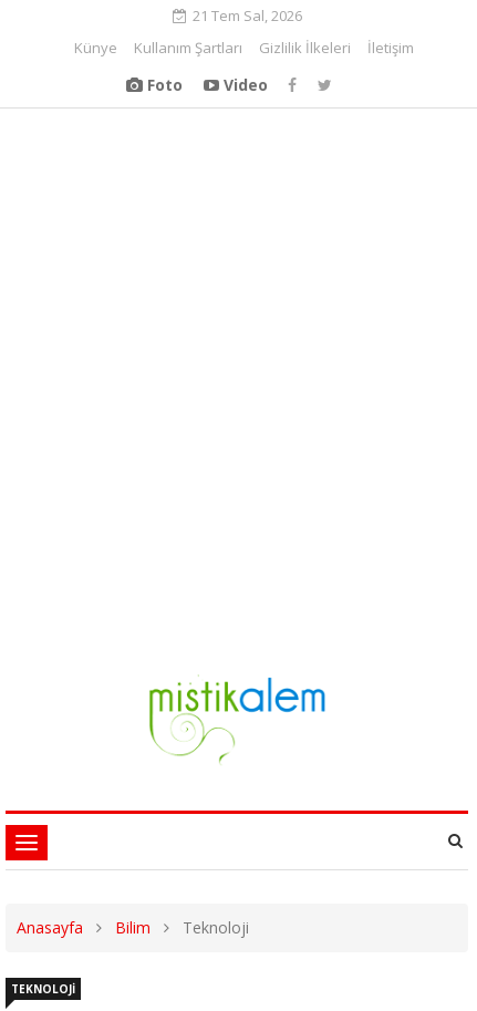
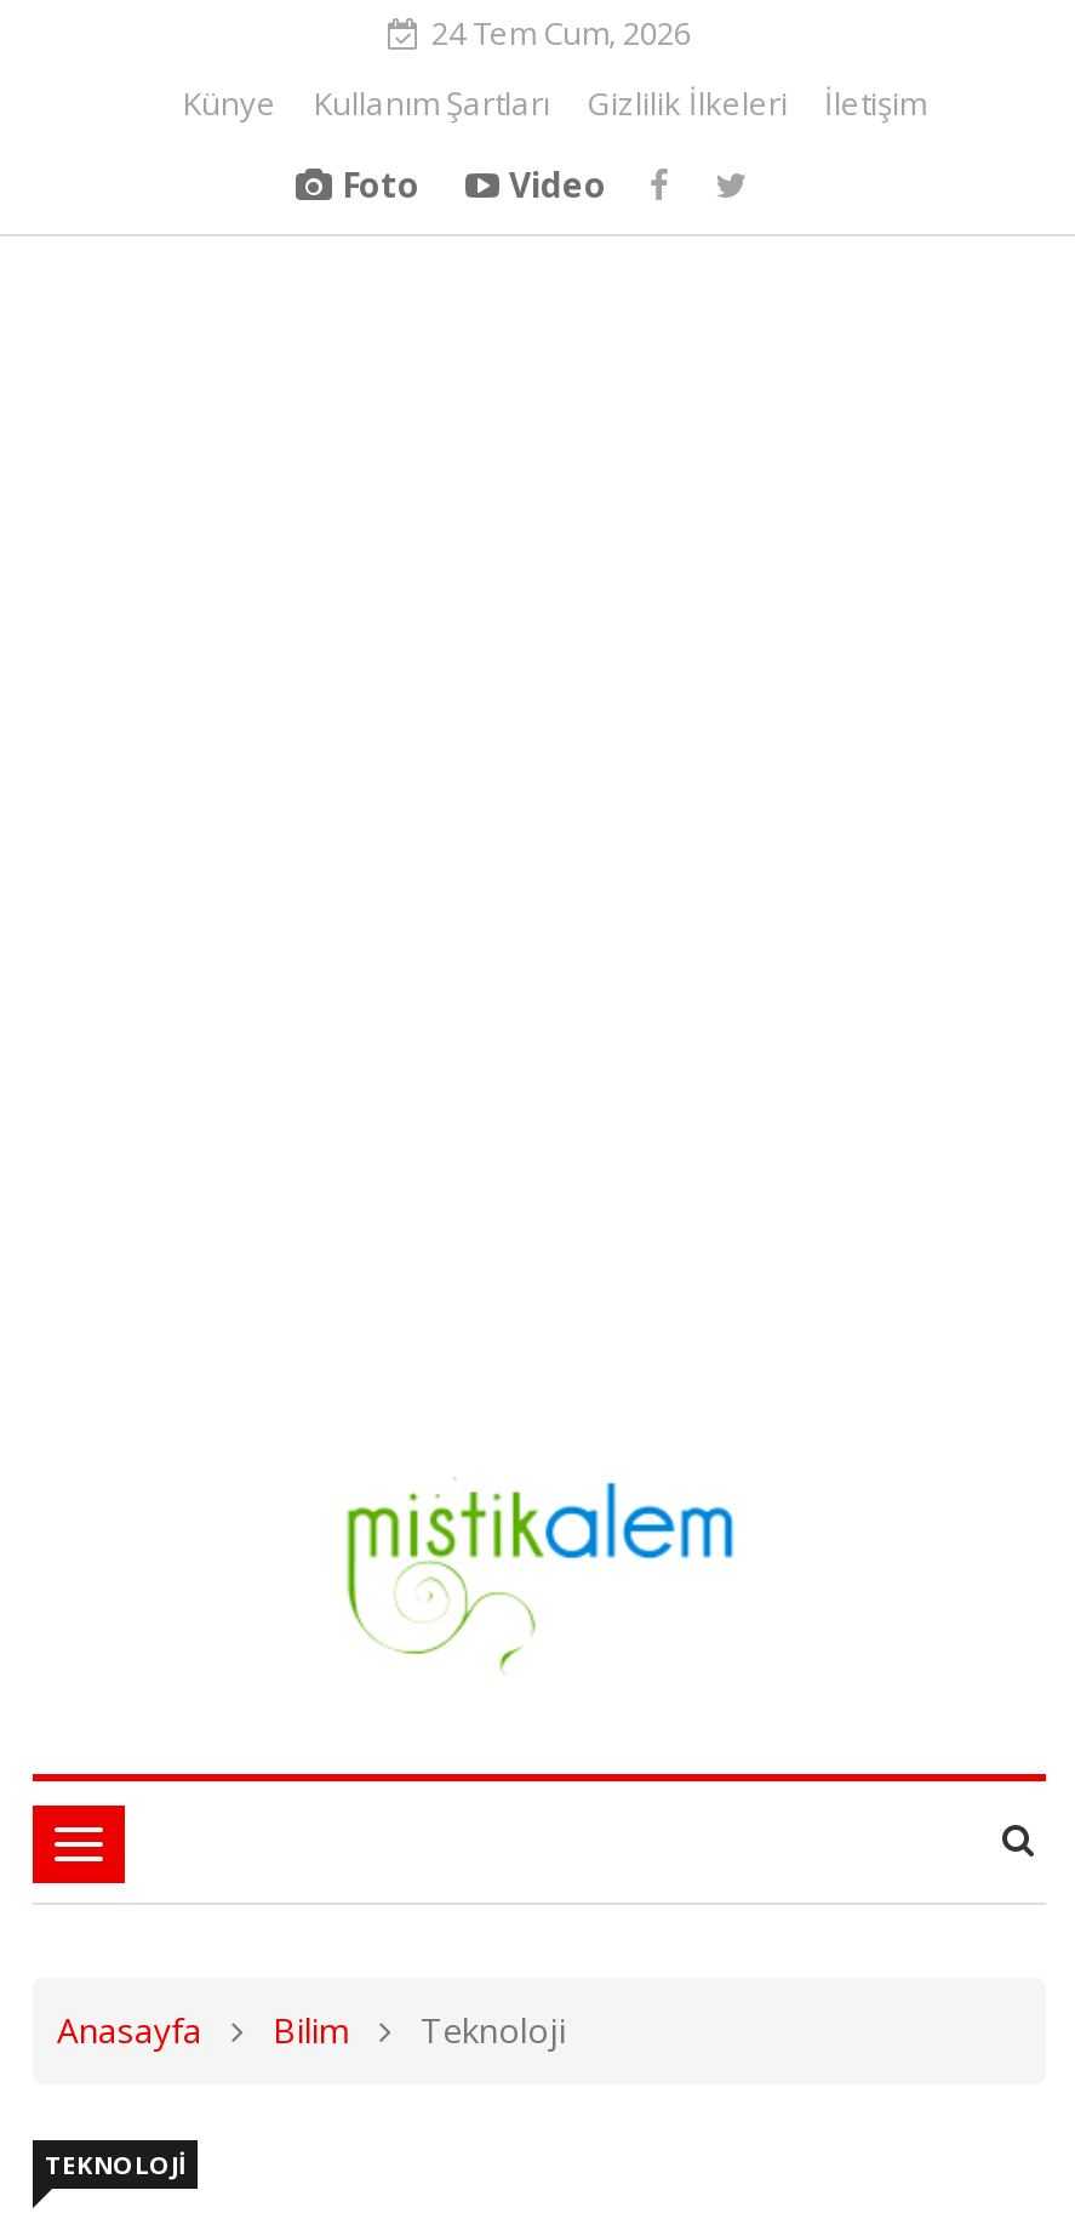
[192,6,302,25] 21 Tem Sal, 2026 -> [431,11,691,55] 24 Tem Cum, 2026

